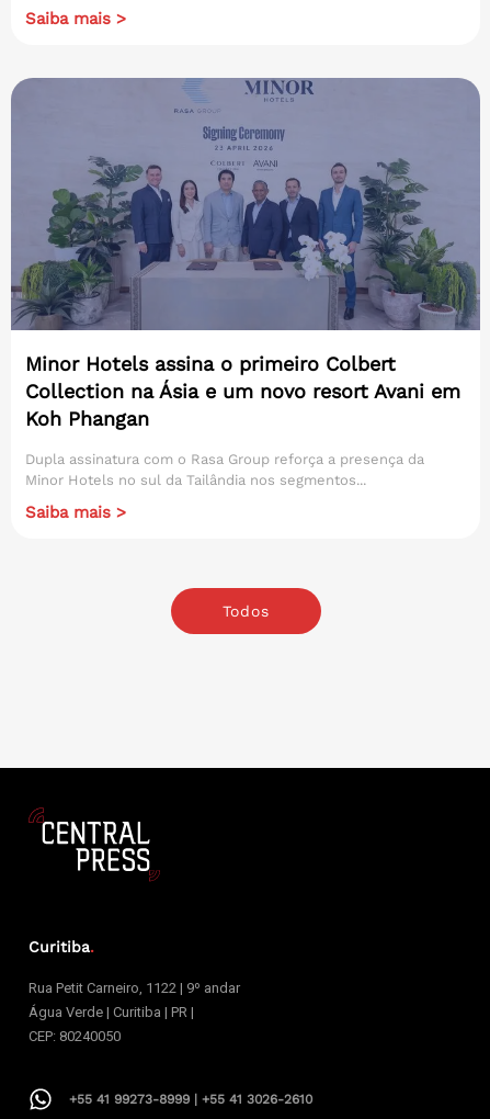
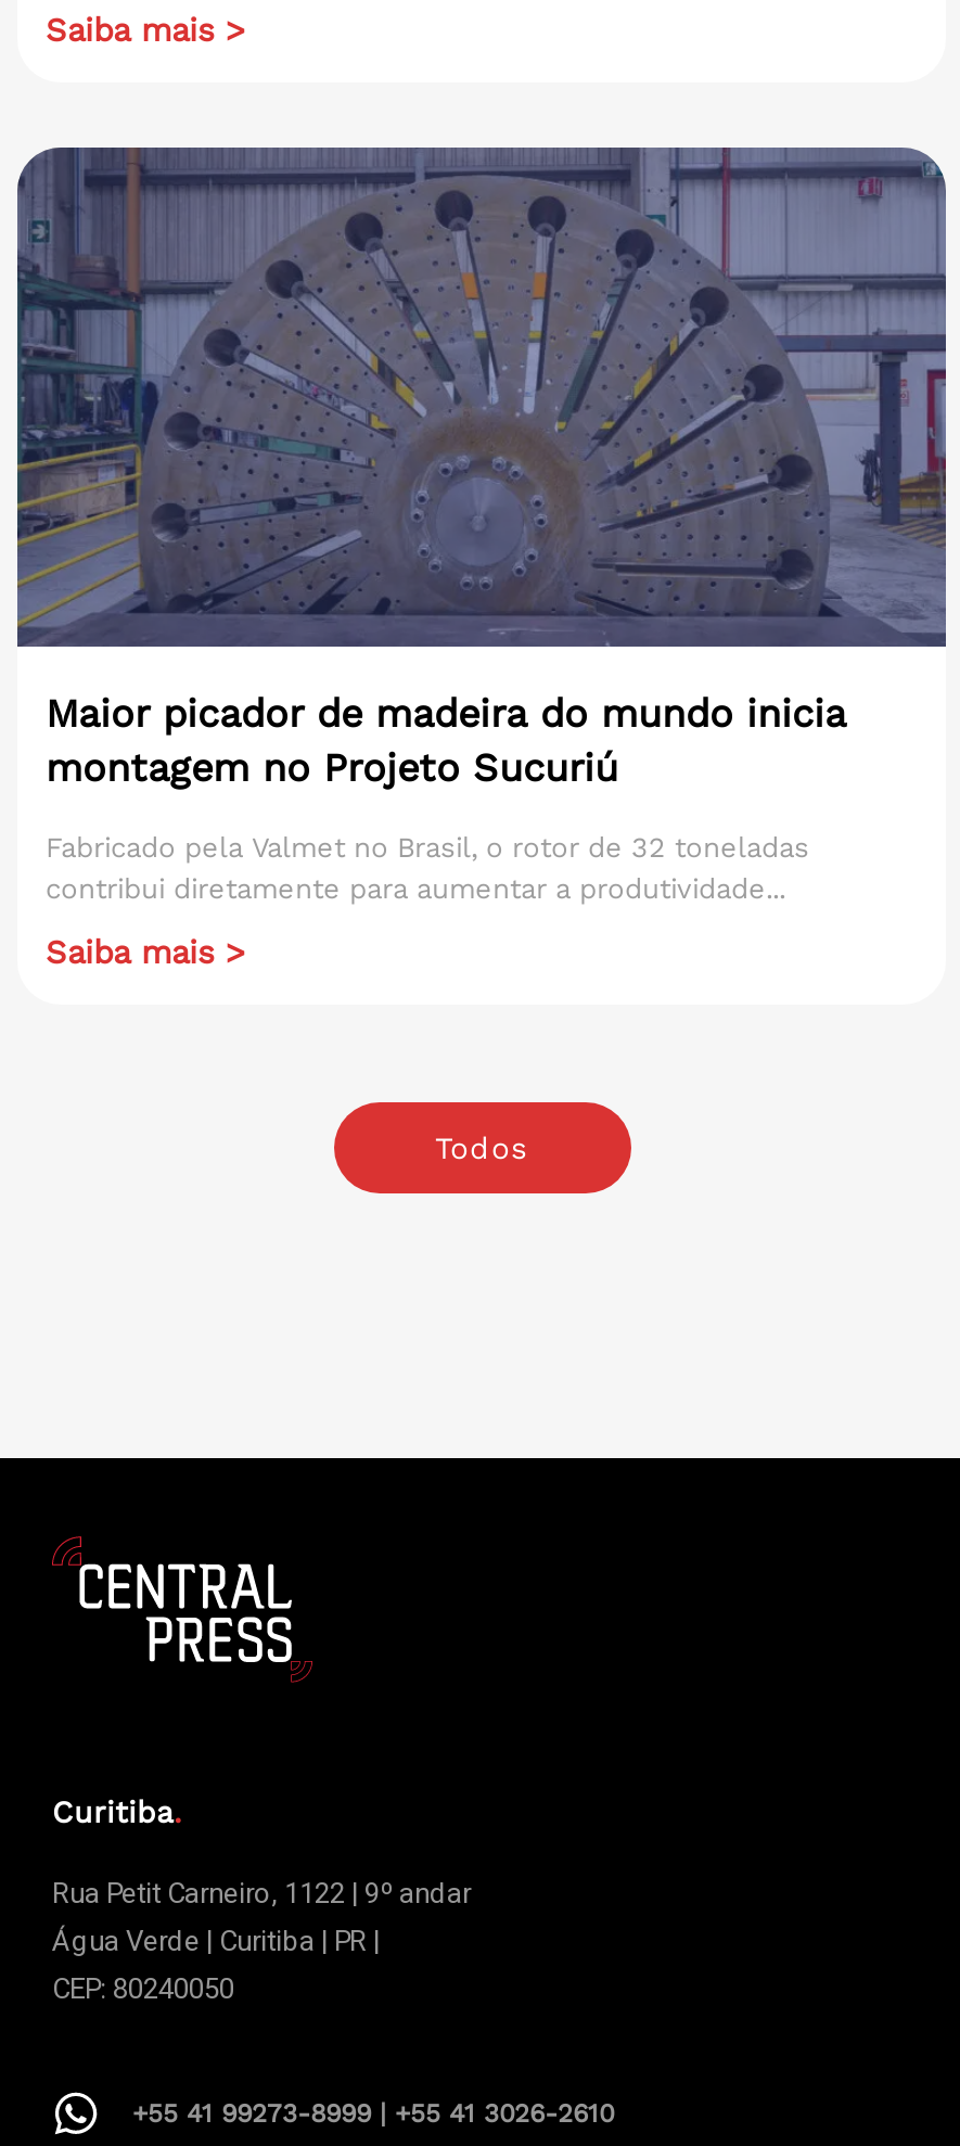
[11,78,480,430] [image] | Minor Hotels assina o primeiro Colbert | Collection na Ásia e um novo resort Avani em | Koh Phangan -> [17,148,946,791] [image] | Maior picador de madeira do mundo inicia | montagem no Projeto Sucuriú
[25,451,424,489] Dupla assinatura com o Rasa Group reforça a presença da | Minor Hotels no sul da Tailândia nos segmentos... -> [46,832,809,906] Fabricado pela Valmet no Brasil, o rotor de 32 toneladas | contribui diretamente para aumentar a produtividade...

